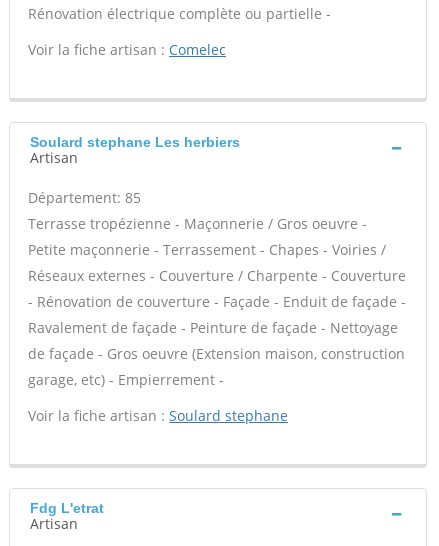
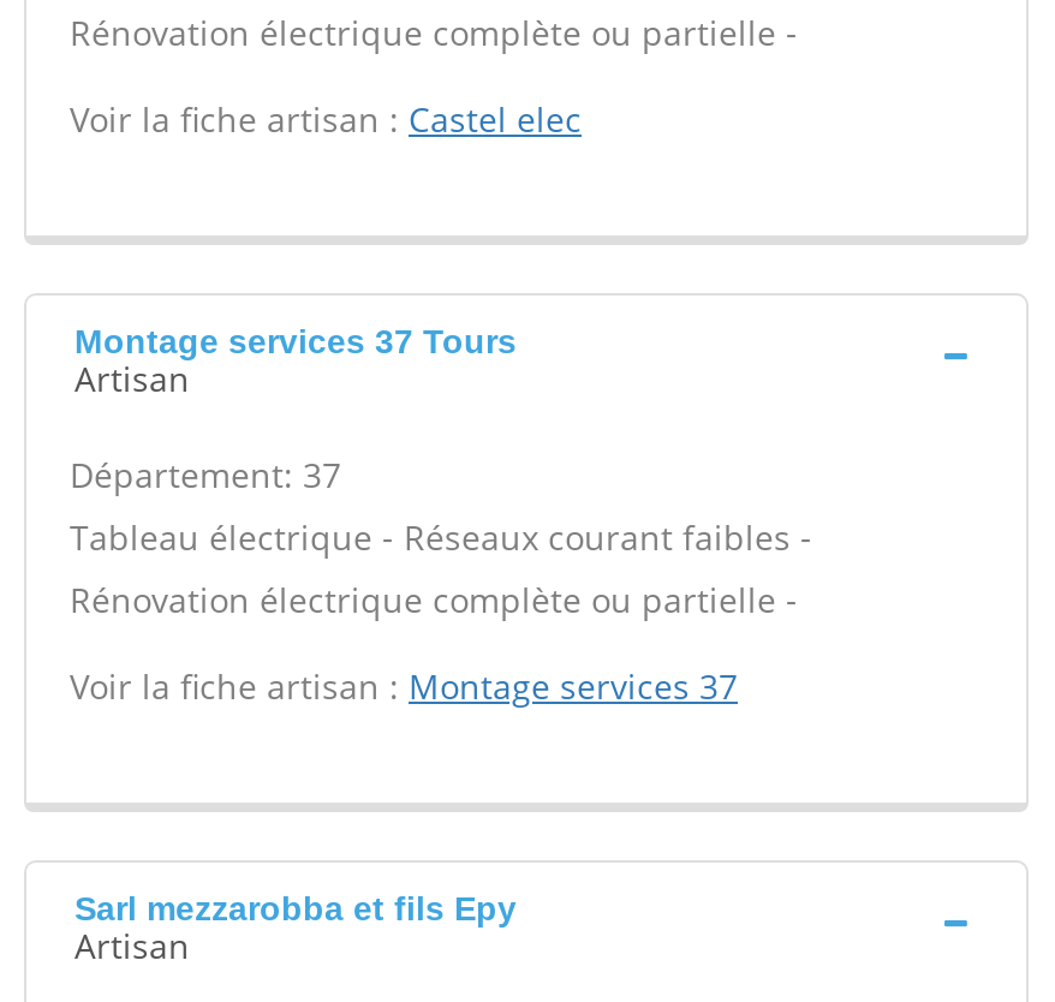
[28,40,226,59] Voir la fiche artisan : Comelec -> [70,96,582,142] Voir la fiche artisan : Castel elec
[30,134,240,150] Soulard stephane Les herbiers -> [74,322,517,360] Montage services 37 Tours
[28,188,406,389] Département: 85 | Terrasse tropézienne - Maçonnerie / Gros oeuvre - | Petite maçonnerie - Terrassement - Chapes - Voiries / | Réseaux externes - Couverture / Charpente - Couverture | - Rénovation de couverture - Façade - Enduit de façade - | Ravalement de façade - Peinture de façade - Nettoyage | de façade - Gros oeuvre (Extension maison, construction | garage, etc) - Empierrement - -> [70,452,812,622] Département: 37 | Tableau électrique - Réseaux courant faibles - | Rénovation électrique complète ou partielle -
[28,406,288,425] Voir la fiche artisan : Soulard stephane -> [70,663,738,709] Voir la fiche artisan : Montage services 37
[30,500,104,516] Fdg L'etrat -> [74,889,517,928] Sarl mezzarobba et fils Epy

